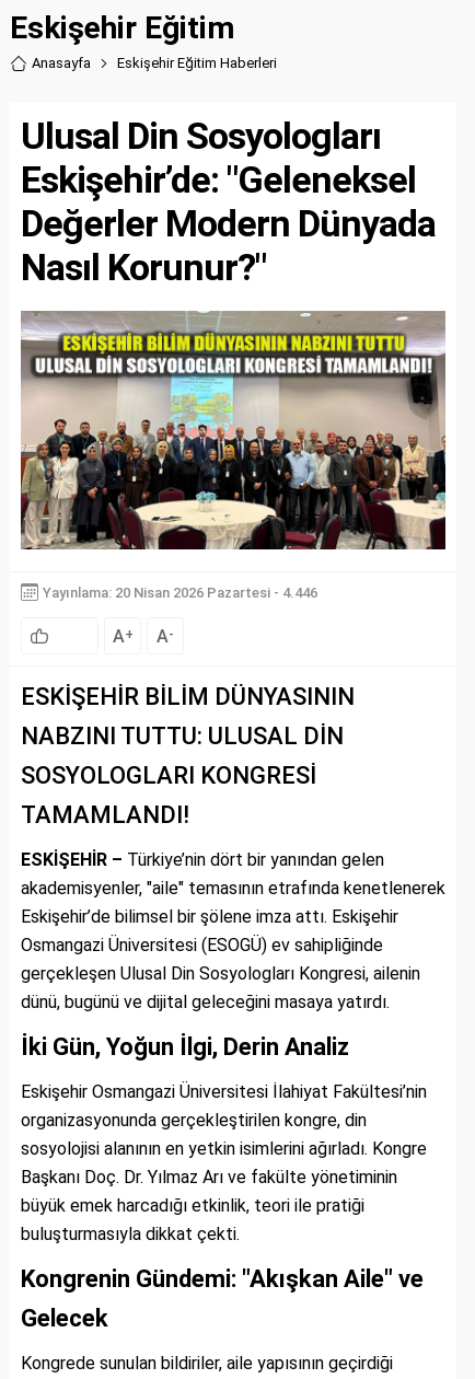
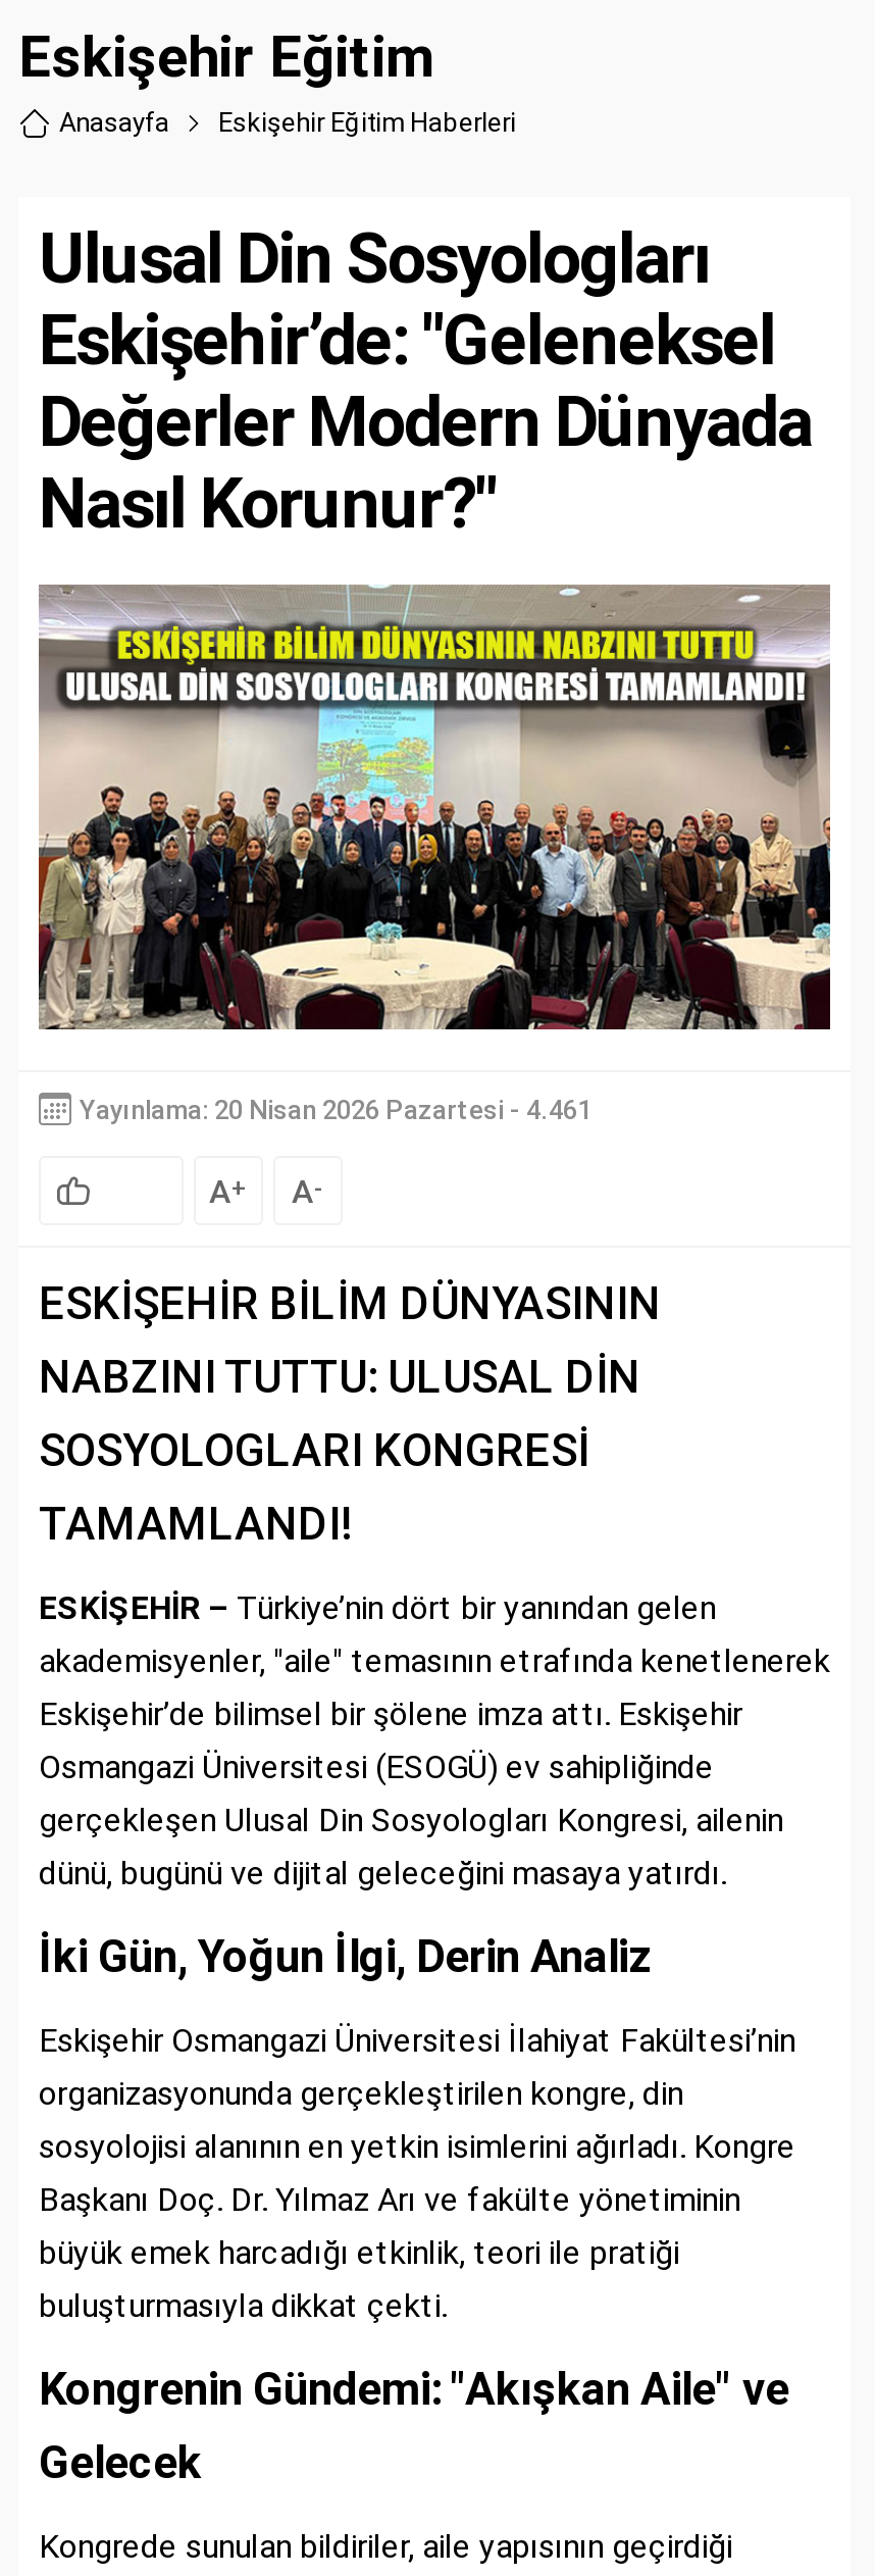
[43,584,317,601] Yayınlama: 20 Nisan 2026 Pazartesi - 4.446 -> [80,1094,591,1125] Yayınlama: 20 Nisan 2026 Pazartesi - 4.461

